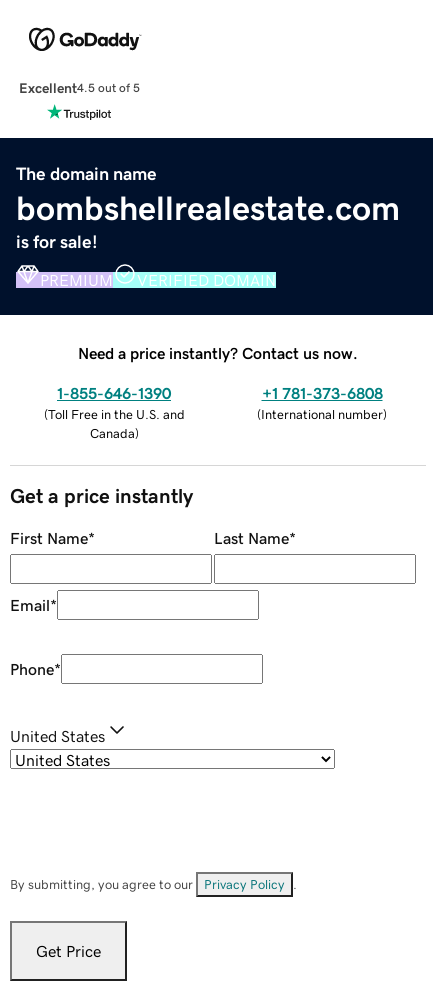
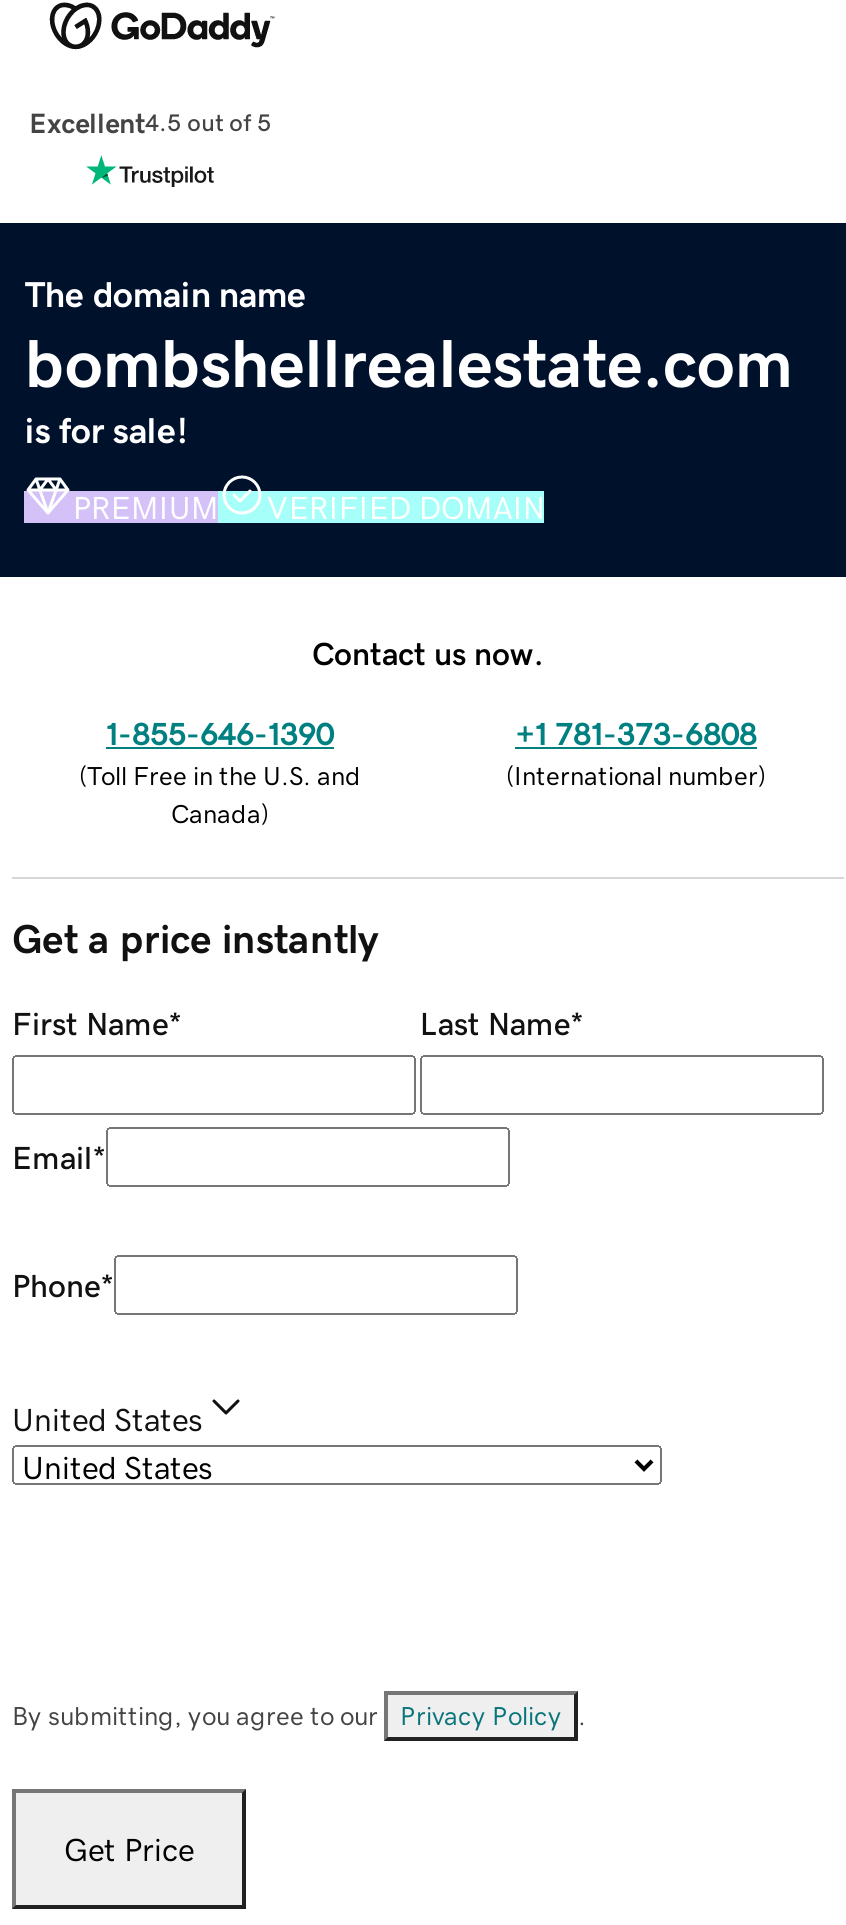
[78,345,358,361] Need a price instantly? Contact us now. -> [312,636,544,668] Contact us now.

